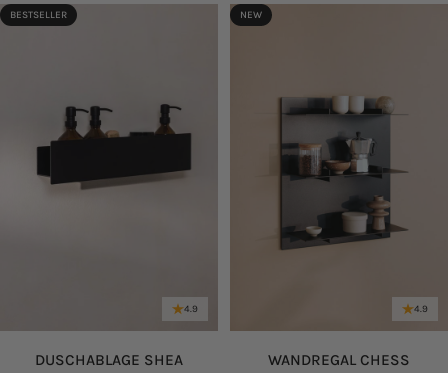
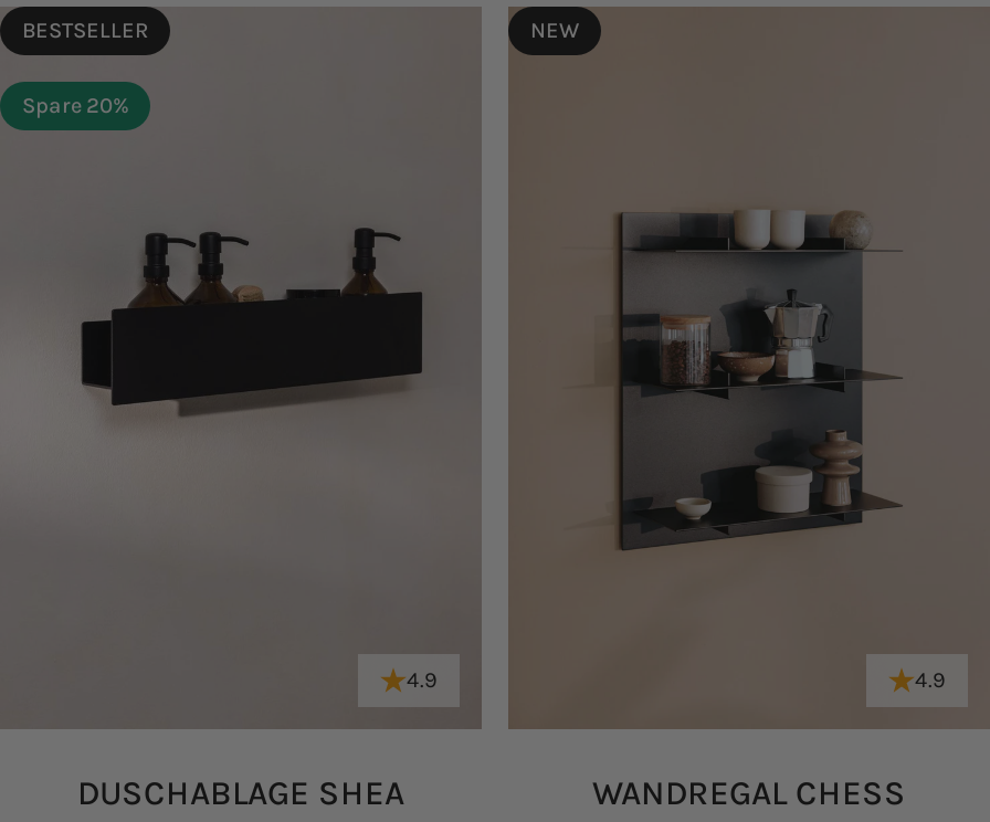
none -> [22,92,128,118] Spare 20%

